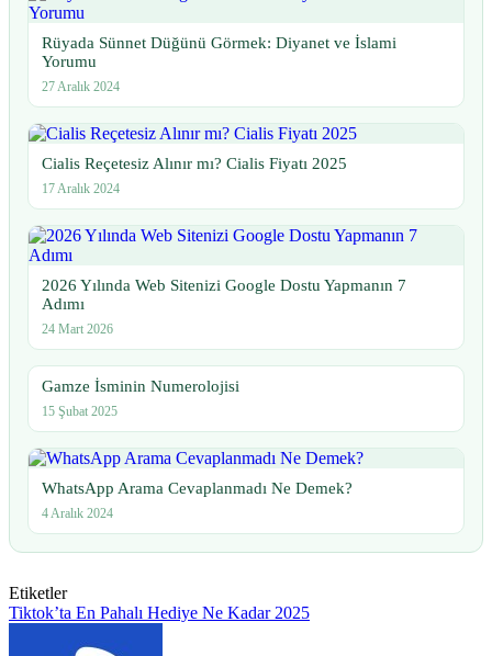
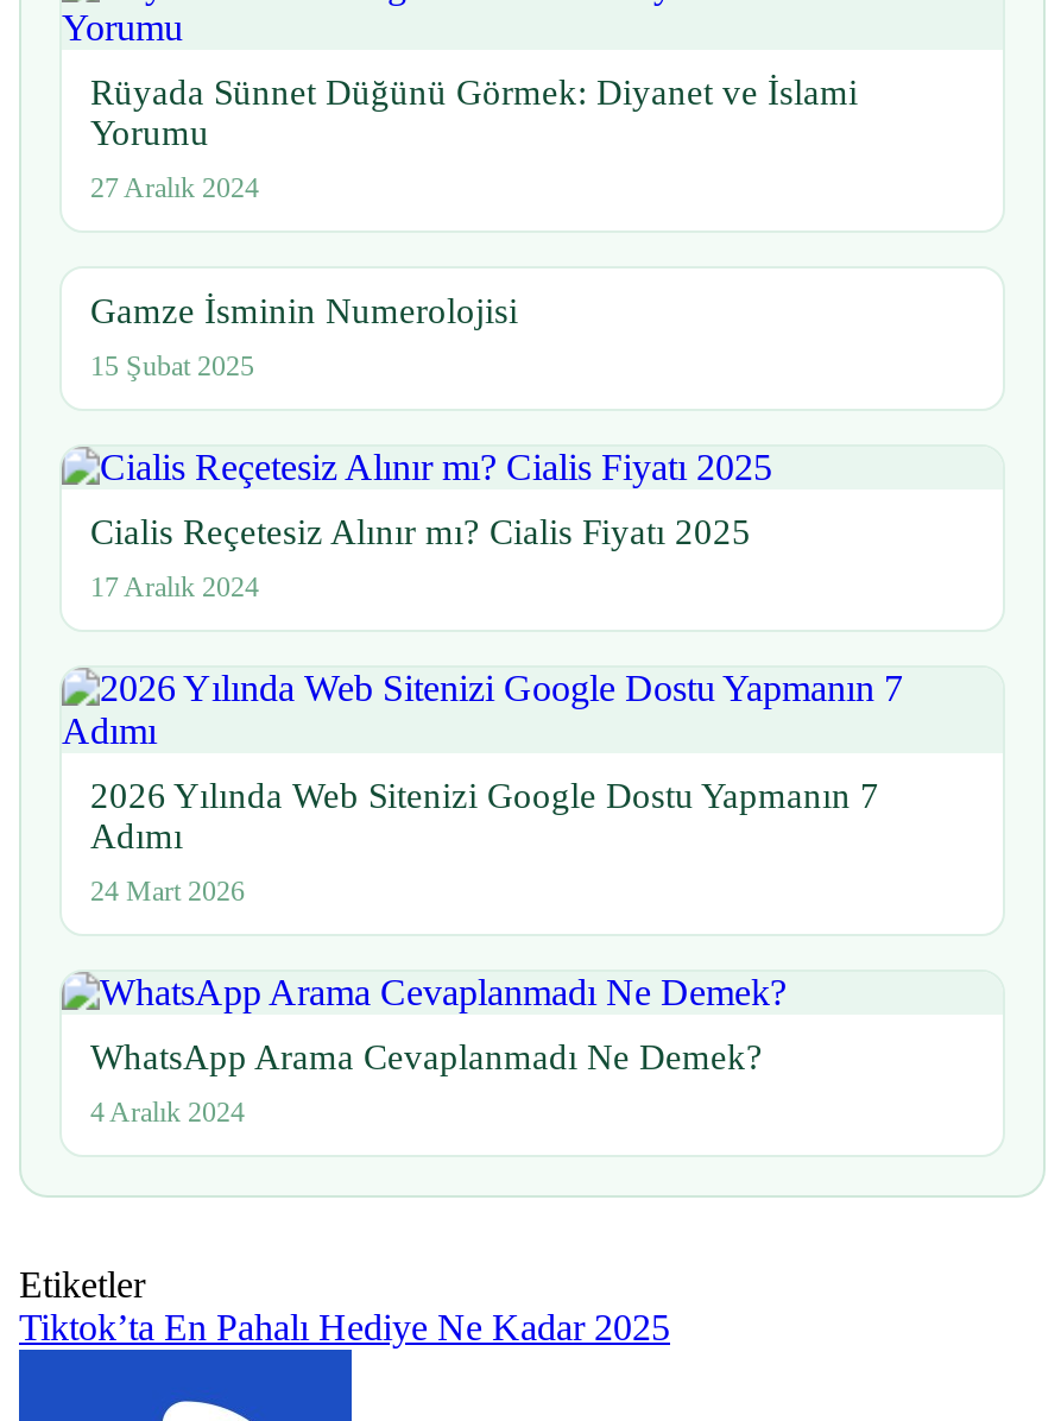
moved [29,155,406,337] -> [62,514,879,908]: [image] | Cialis Reçetesiz Alınır mı? Cialis Fiyatı 2025 | 17 Aralık 2024 | 2026 Yılında Web Sitenizi Google Dostu Yapmanın 7 | Adımı | 24 Mart 2026
moved [42,377,239,419] -> [90,293,518,383]: Gamze İsminin Numerolojisi | 15 Şubat 2025

